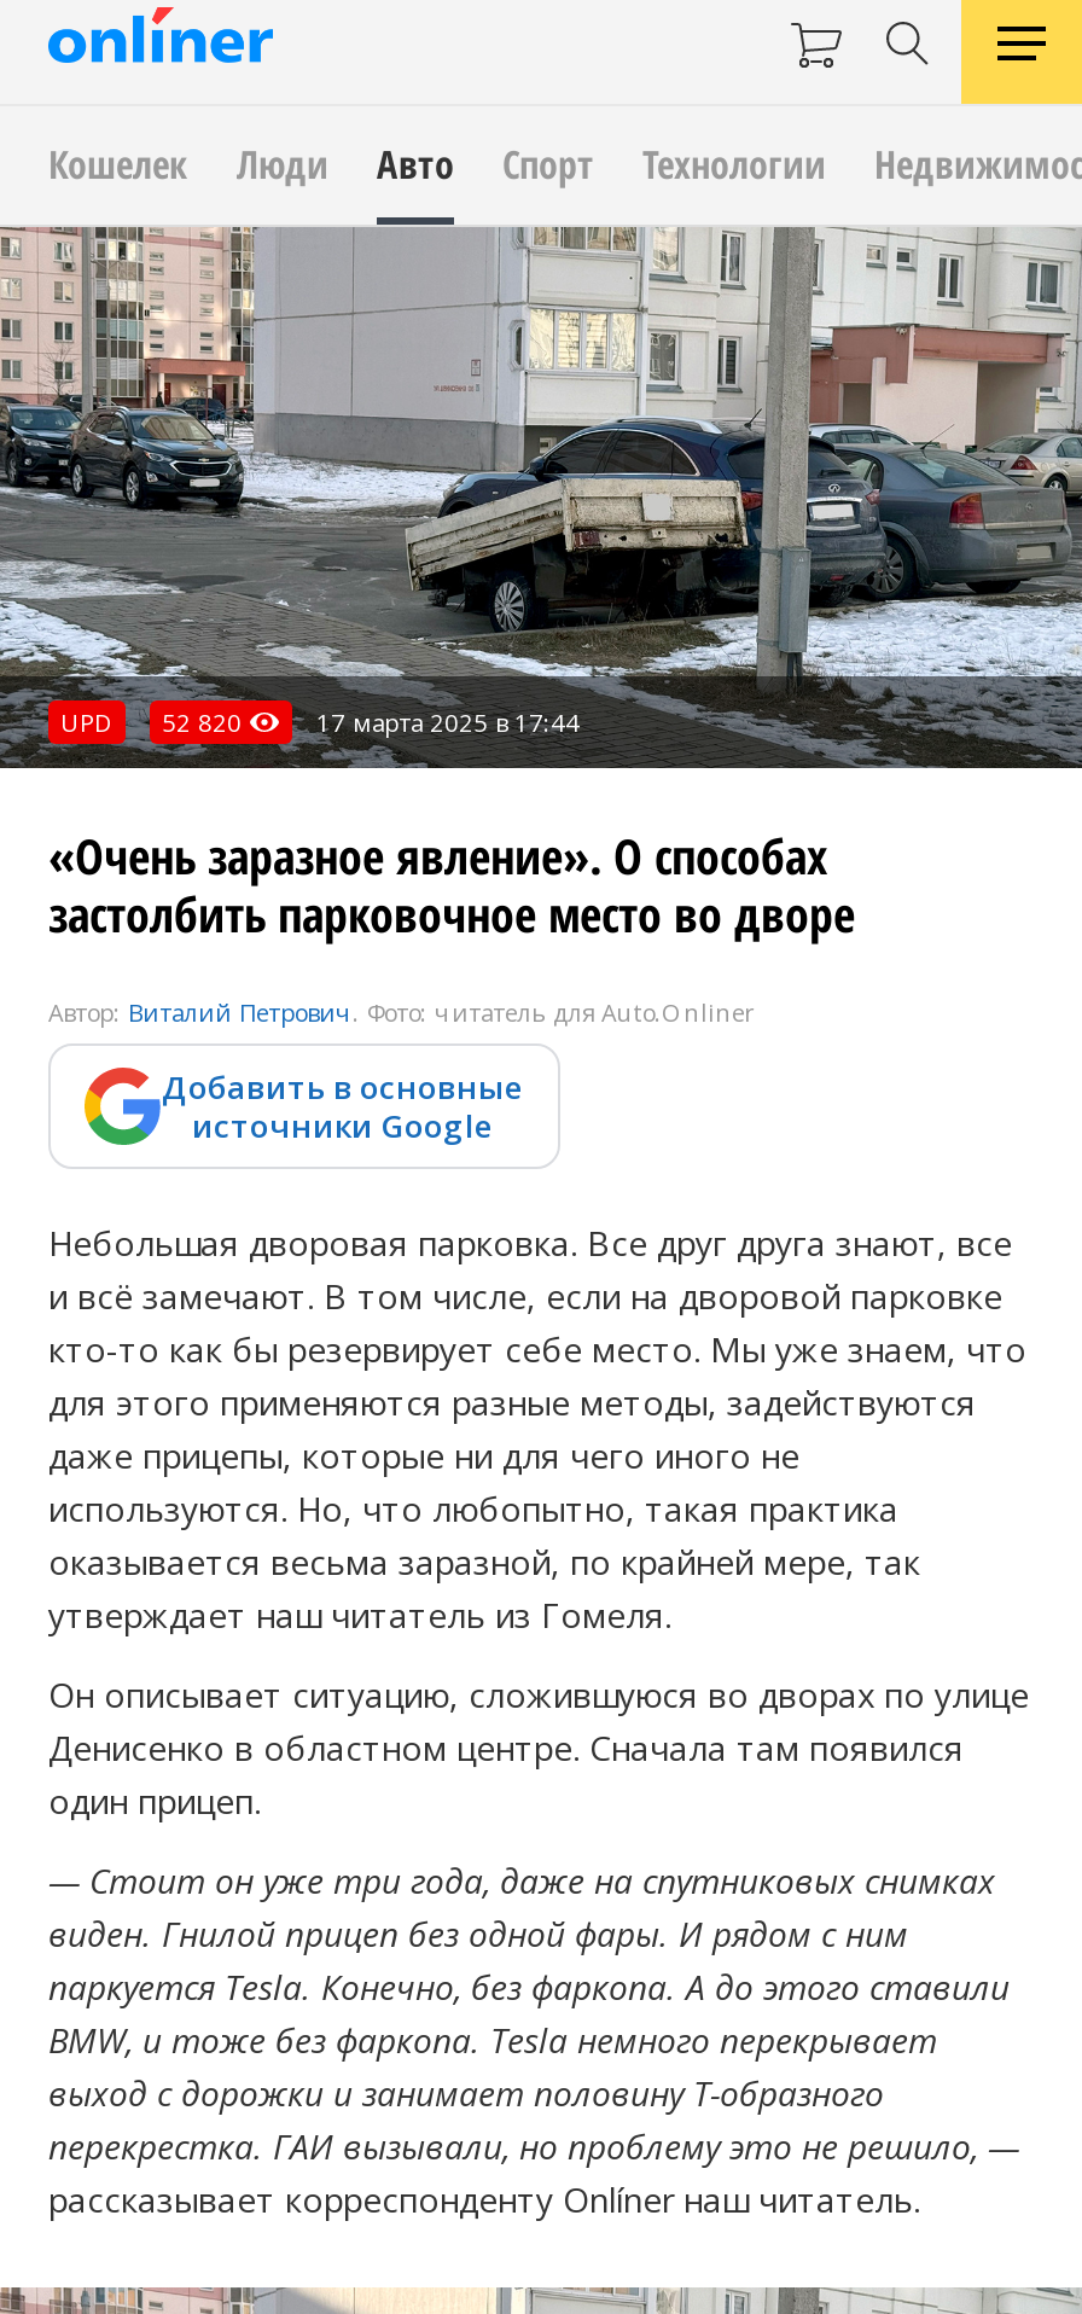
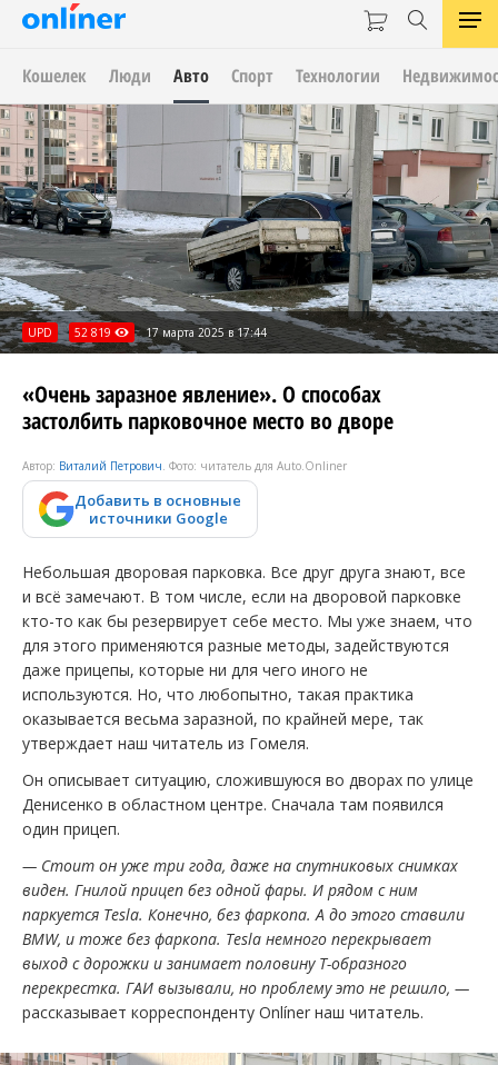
[60,705,580,739] UPD 52 820 17 марта 2025 в 17:44 -> [28,325,267,340] UPD 52 819 17 марта 2025 в 17:44

